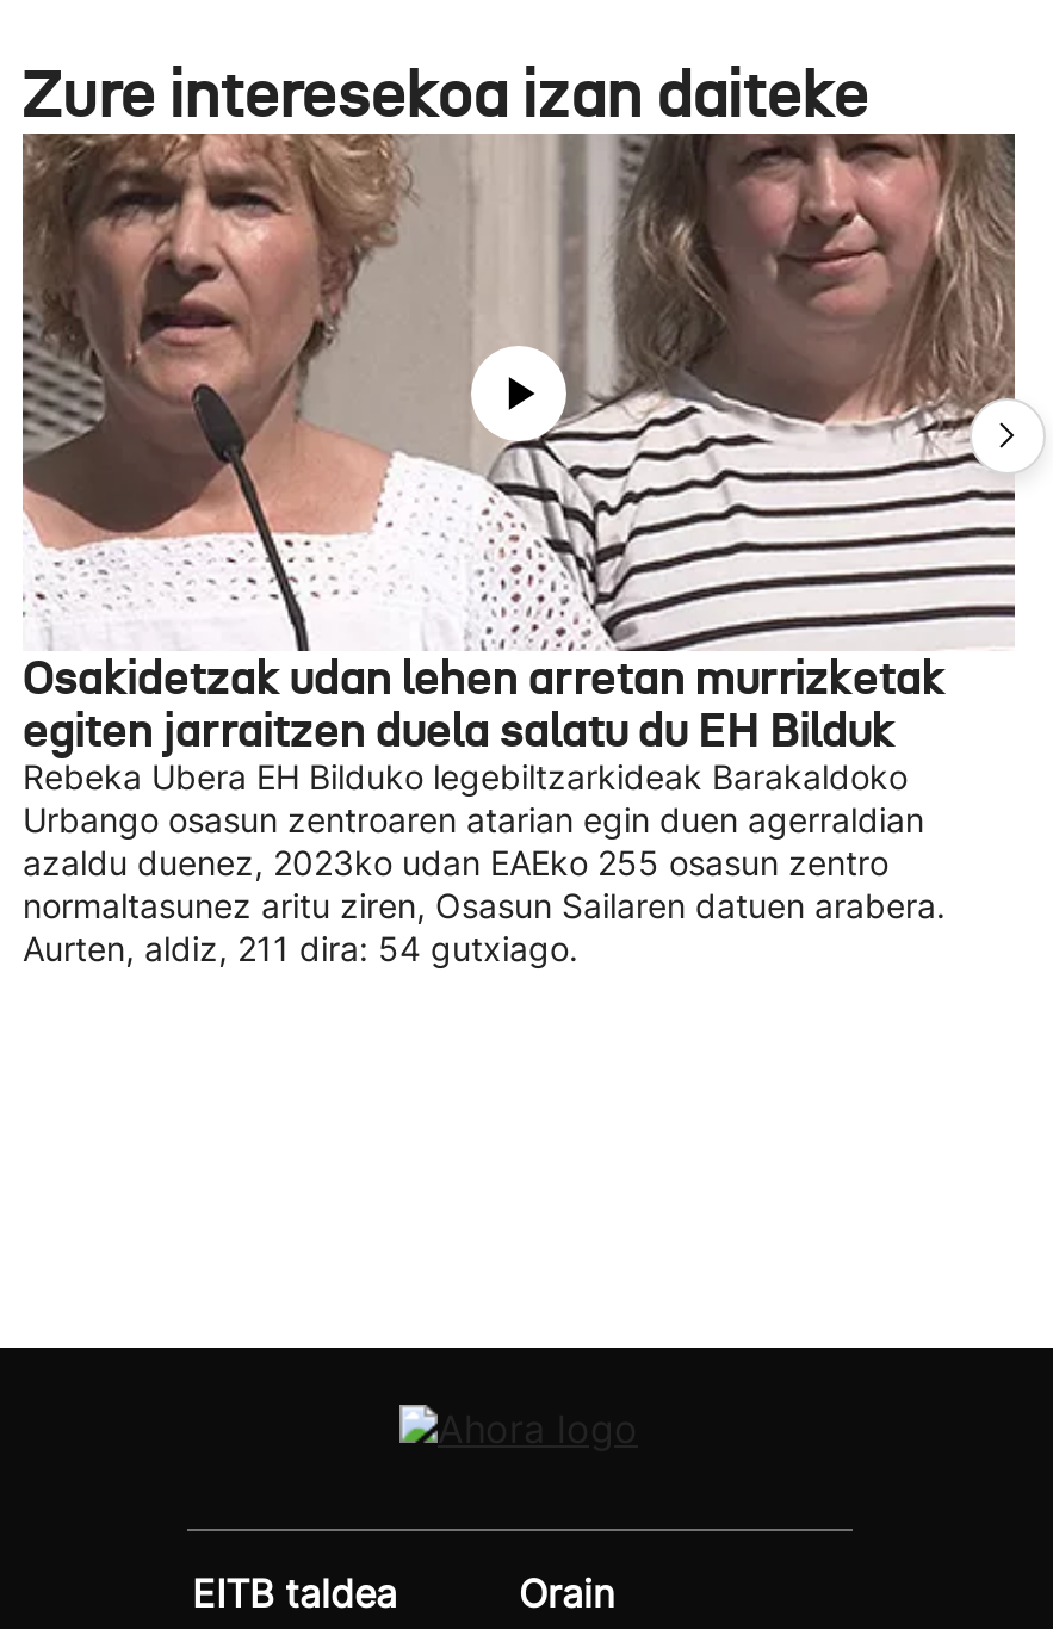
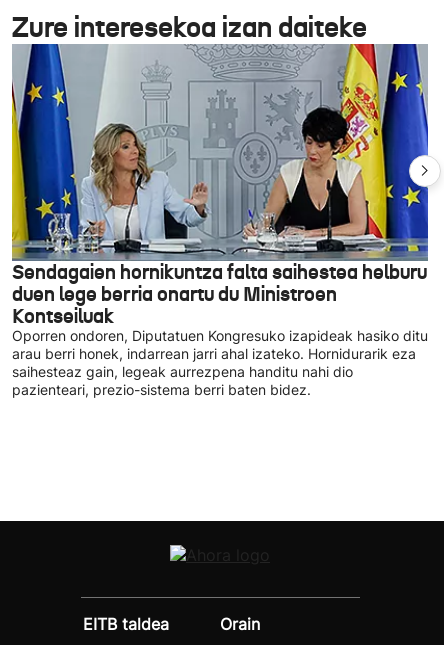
[20,134,1017,968] [image] | Osakidetzak udan lehen arretan murrizketak | egiten jarraitzen duela salatu du EH Bilduk | Rebeka Ubera EH Bilduko legebiltzarkideak Barakaldoko | Urbango osasun zentroaren atarian egin duen agerraldian | azaldu duenez, 2023ko udan EAEko 255 osasun zentro | normaltasunez aritu ziren, Osasun Sailaren datuen arabera. | Aurten, aldiz, 211 dira: 54 gutxiago. -> [11,44,429,398] [image] | Sendagaien hornikuntza falta saihestea helburu | duen lege berria onartu du Ministroen | Kontseiluak | Oporren ondoren, Diputatuen Kongresuko izapideak hasiko ditu | arau berri honek, indarrean jarri ahal izateko. Hornidurarik eza | saihesteaz gain, legeak aurrezpena handitu nahi dio | pazienteari, prezio-sistema berri baten bidez.

